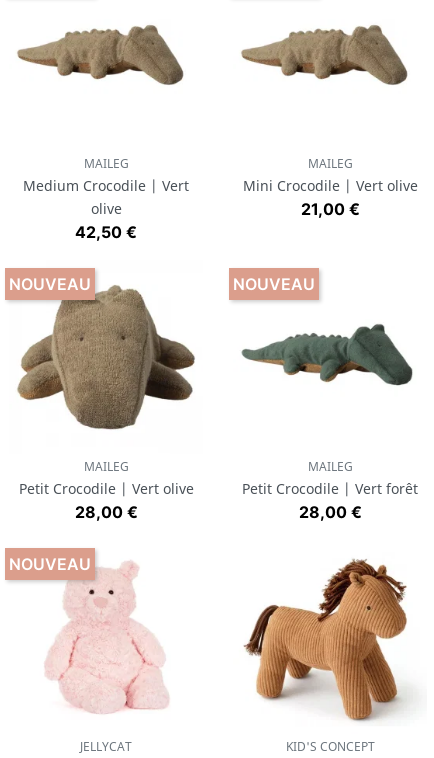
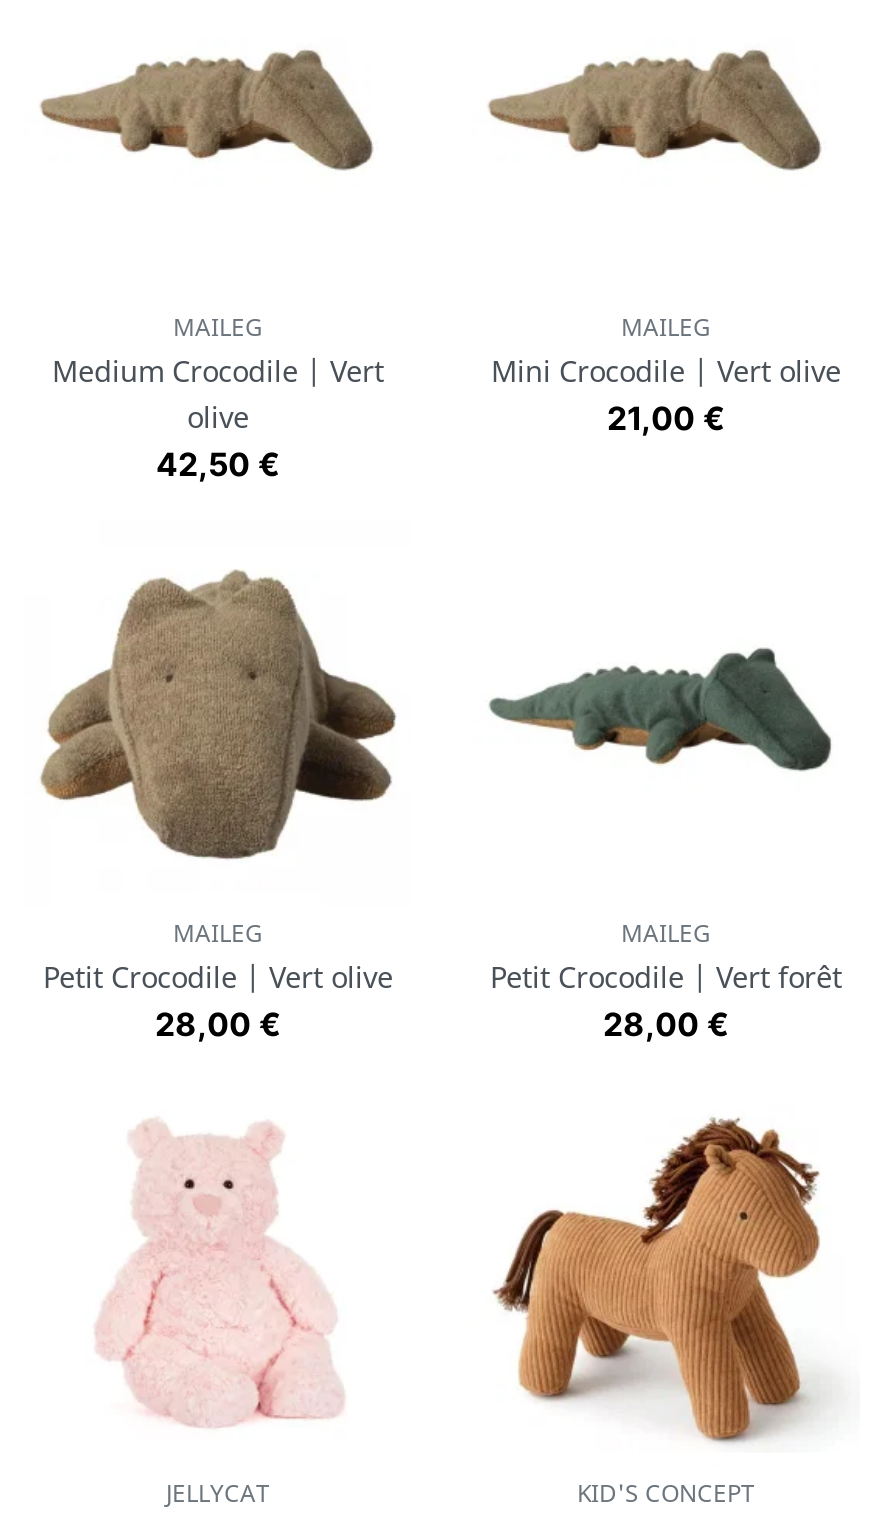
[9,274,91,294] NOUVEAU -> none
[233,274,315,294] NOUVEAU -> none
[9,554,91,574] NOUVEAU -> none

